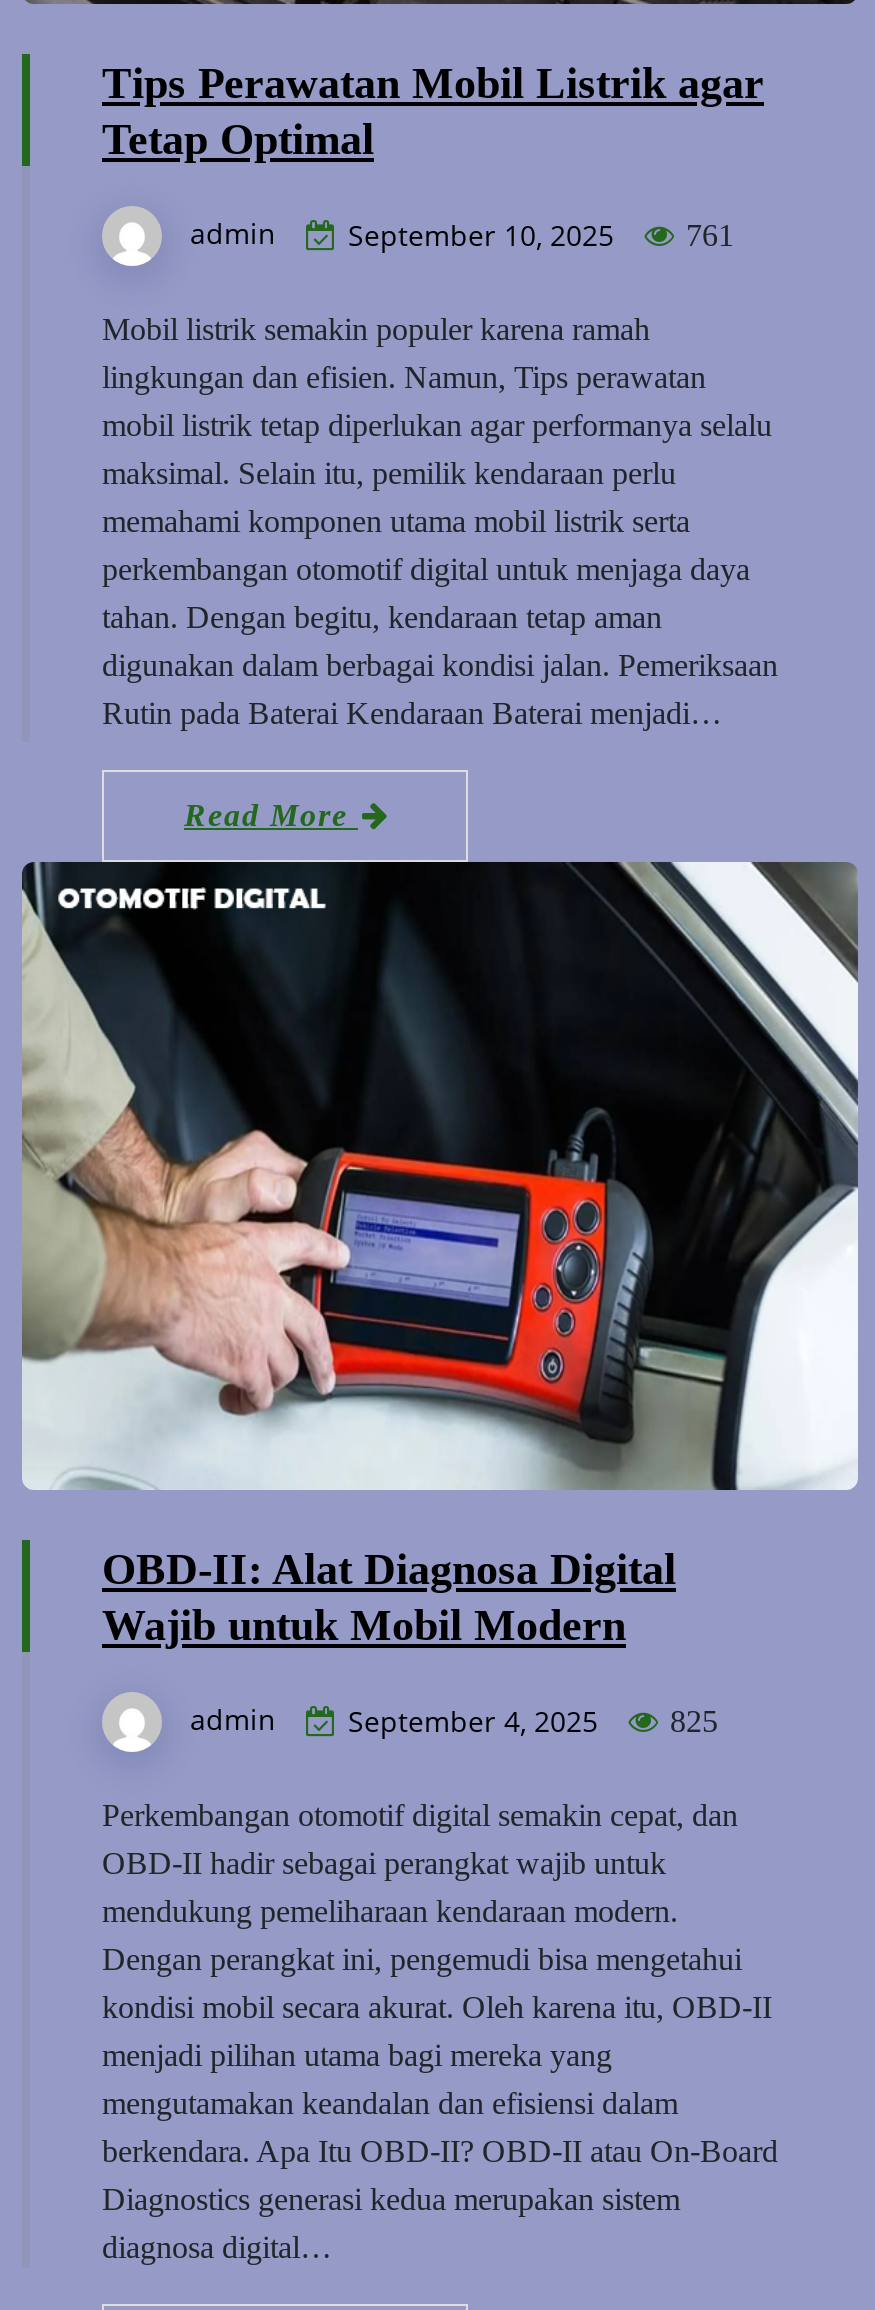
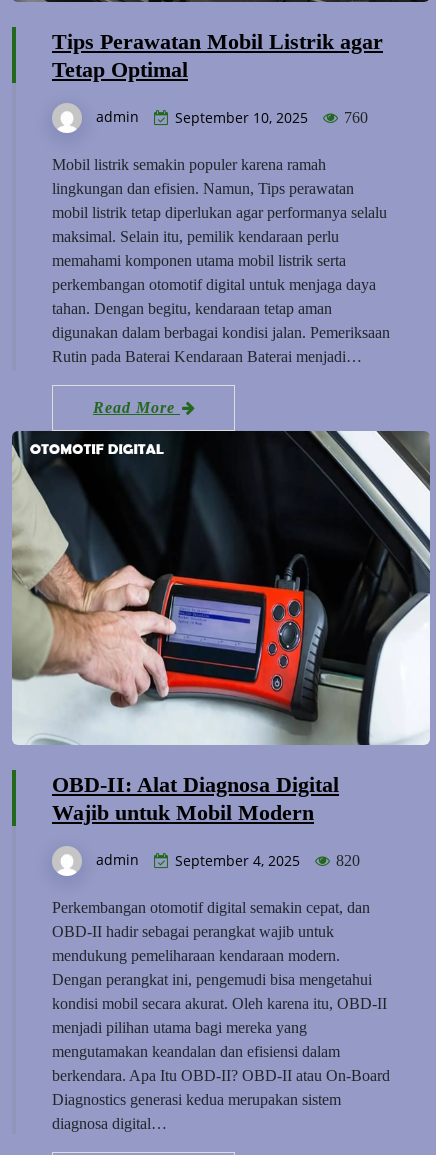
[190,214,734,255] admin September 10, 2025 761 -> [96,107,368,127] admin September 10, 2025 760
[190,1699,718,1740] admin September 4, 2025 825 -> [96,850,360,870] admin September 4, 2025 820

